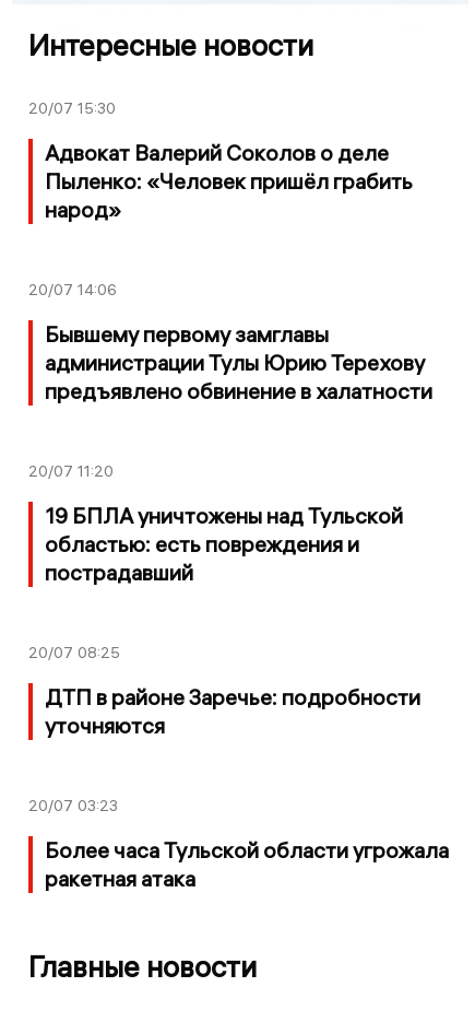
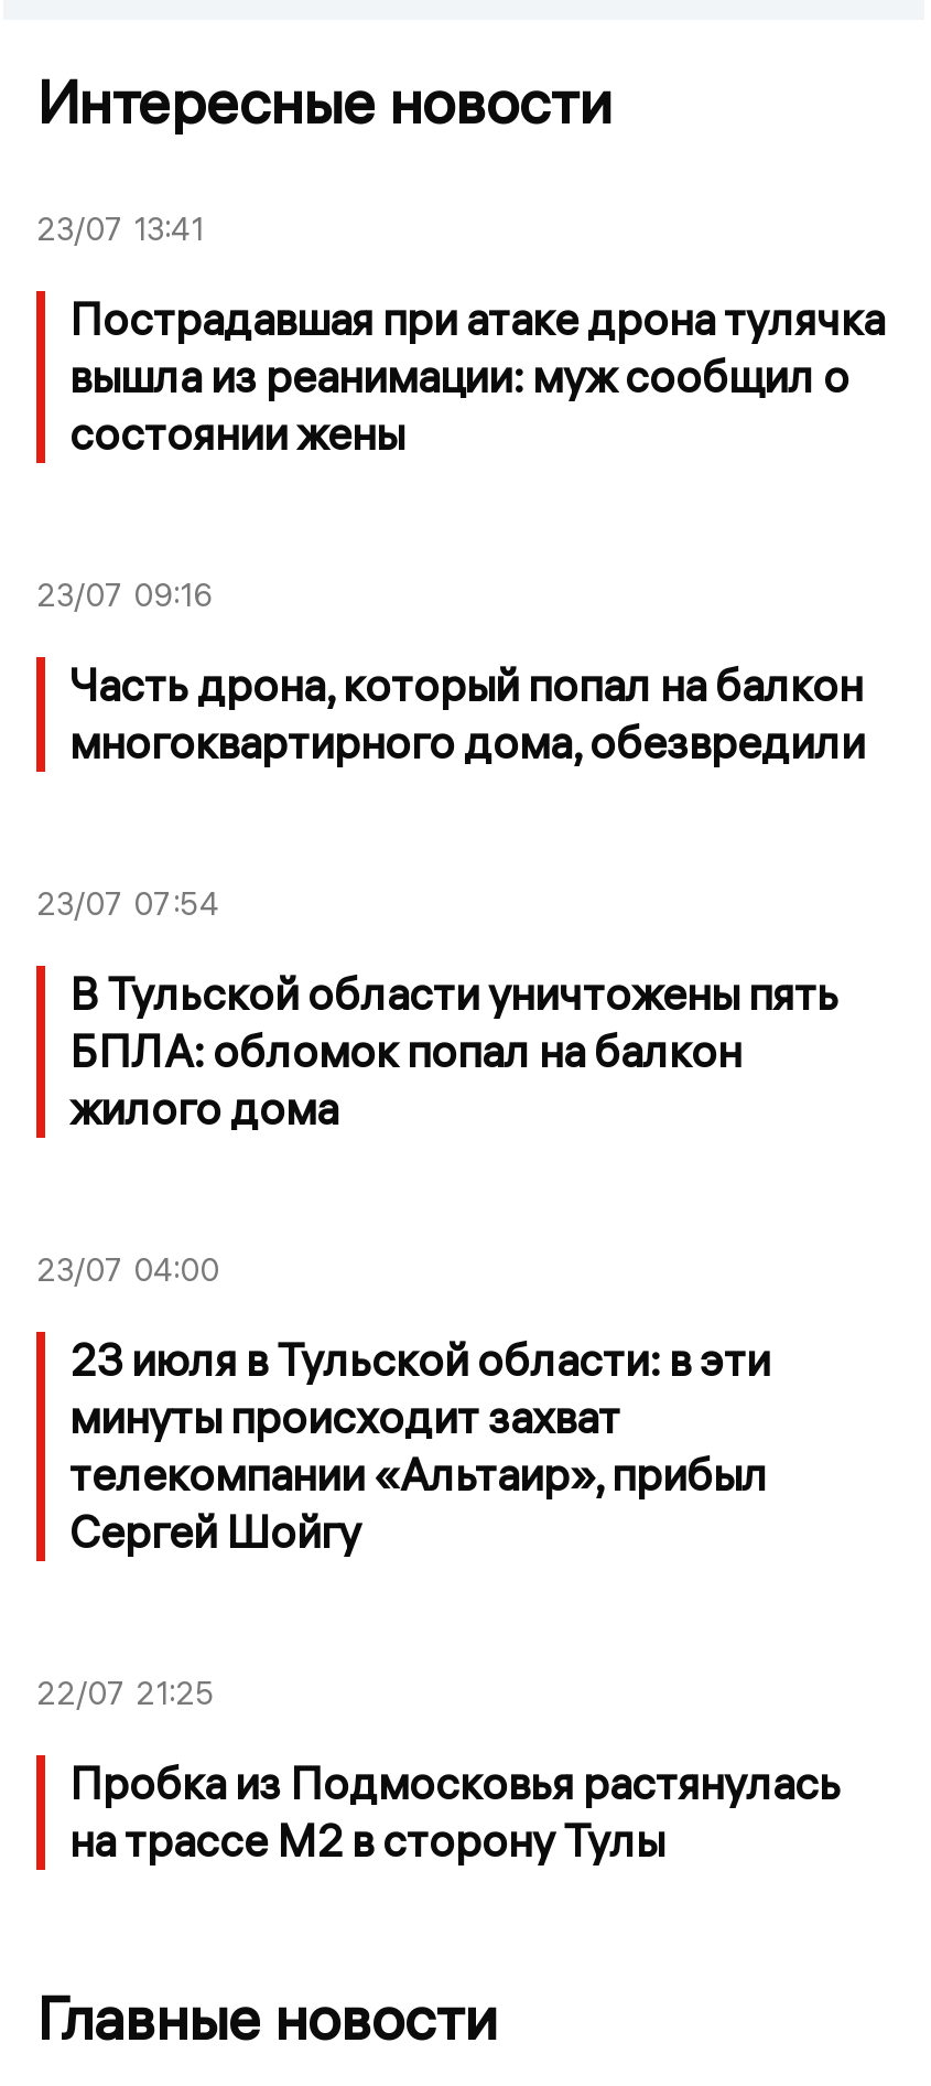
[28,99,116,118] 20/07 15:30 -> [36,210,204,250] 23/07 13:41
[45,139,413,223] Адвокат Валерий Соколов о деле | Пыленко: «Человек пришёл грабить | народ» -> [69,292,885,461] Пострадавшая при атаке дрона тулячка | вышла из реанимации: муж сообщил о | состоянии жены
[28,280,117,300] 20/07 14:06 -> [36,576,213,616] 23/07 09:16
[45,320,432,405] Бывшему первому замглавы | администрации Тулы Юрию Терехову | предъявлено обвинение в халатности -> [69,658,865,770] Часть дрона, который попал на балкон | многоквартирного дома, обезвредили
[28,461,114,481] 20/07 11:20 -> [36,885,219,924] 23/07 07:54
[45,502,403,586] 19 БПЛА уничтожены над Тульской | областью: есть повреждения и | пострадавший -> [69,966,838,1136] В Тульской области уничтожены пять | БПЛА: обломок попал на балкон | жилого дома
[28,643,120,663] 20/07 08:25 -> [36,1251,219,1290] 23/07 04:00
[45,683,420,739] ДТП в районе Заречье: подробности | уточняются -> [69,1332,770,1559] 23 июля в Тульской области: в эти | минуты происходит захват | телекомпании «Альтаир», прибыл | Сергей Шойгу
[28,796,118,816] 20/07 03:23 -> [36,1674,215,1714] 22/07 21:25
[45,836,449,892] Более часа Тульской области угрожала | ракетная атака -> [69,1756,841,1868] Пробка из Подмосковья растянулась | на трассе М2 в сторону Тулы

